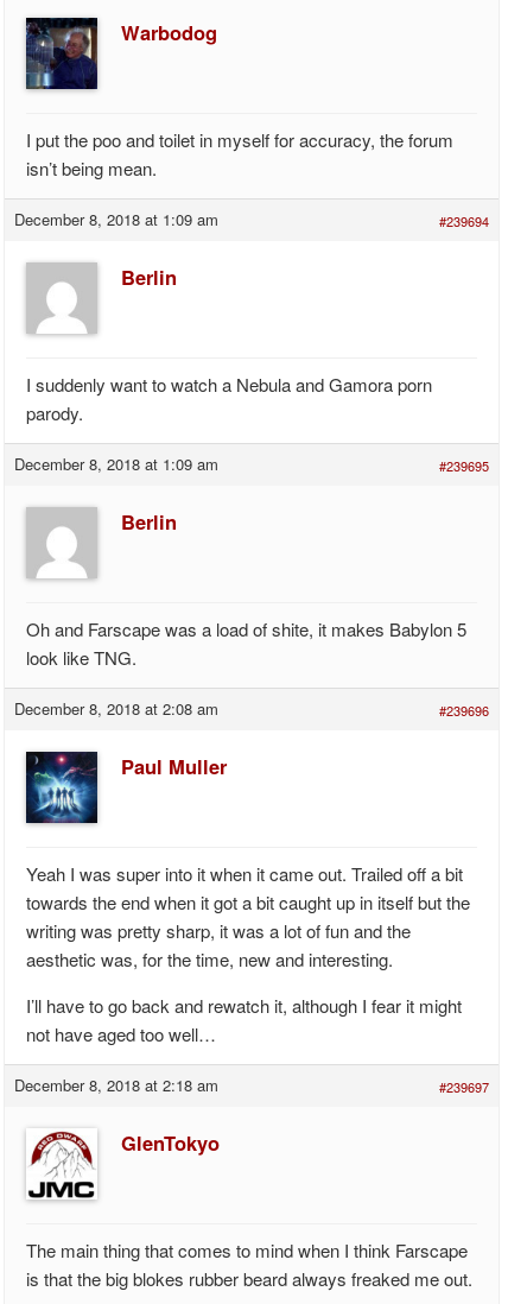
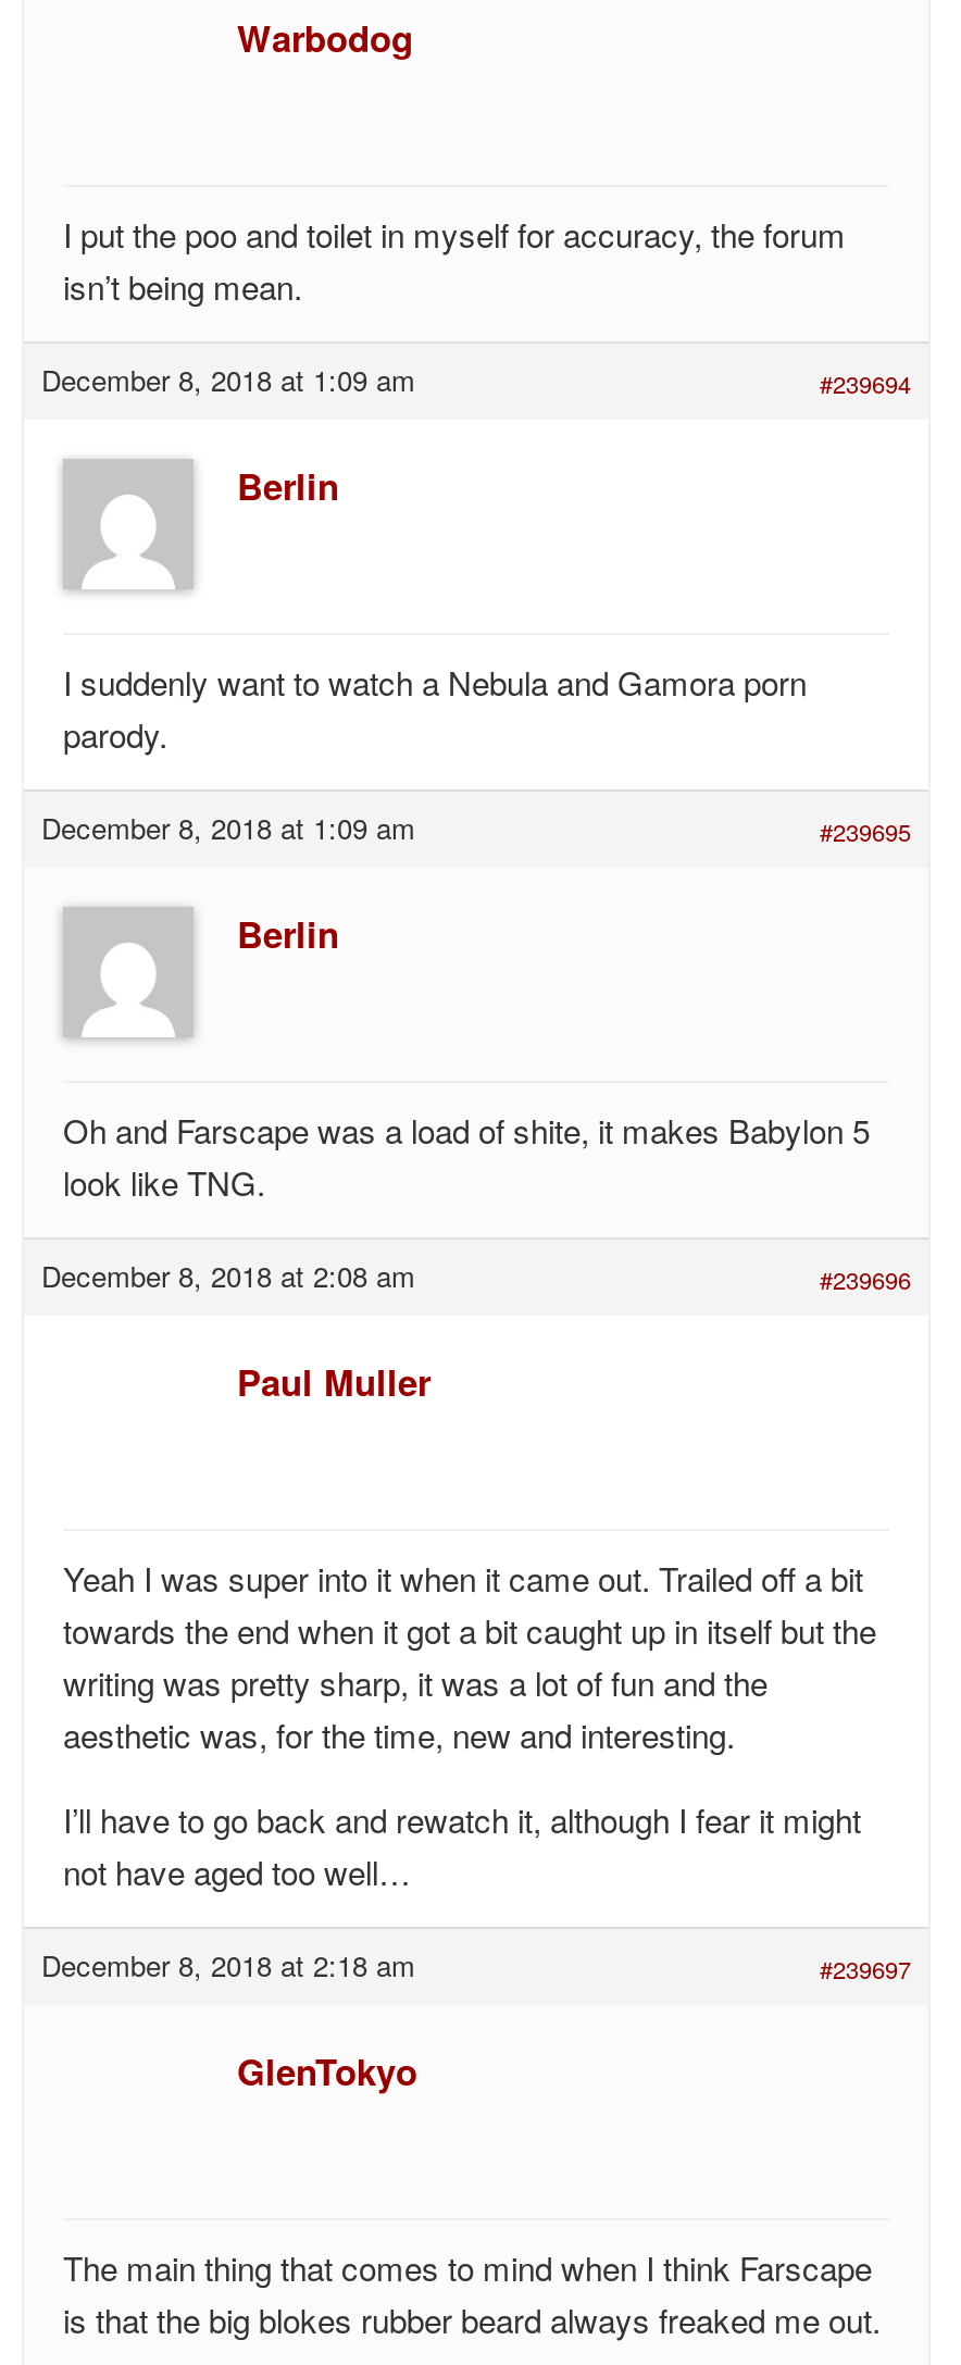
[24,15,100,91] [image] -> none
[24,749,100,825] [image] -> none
[27,1131,95,1202] [image] -> none

